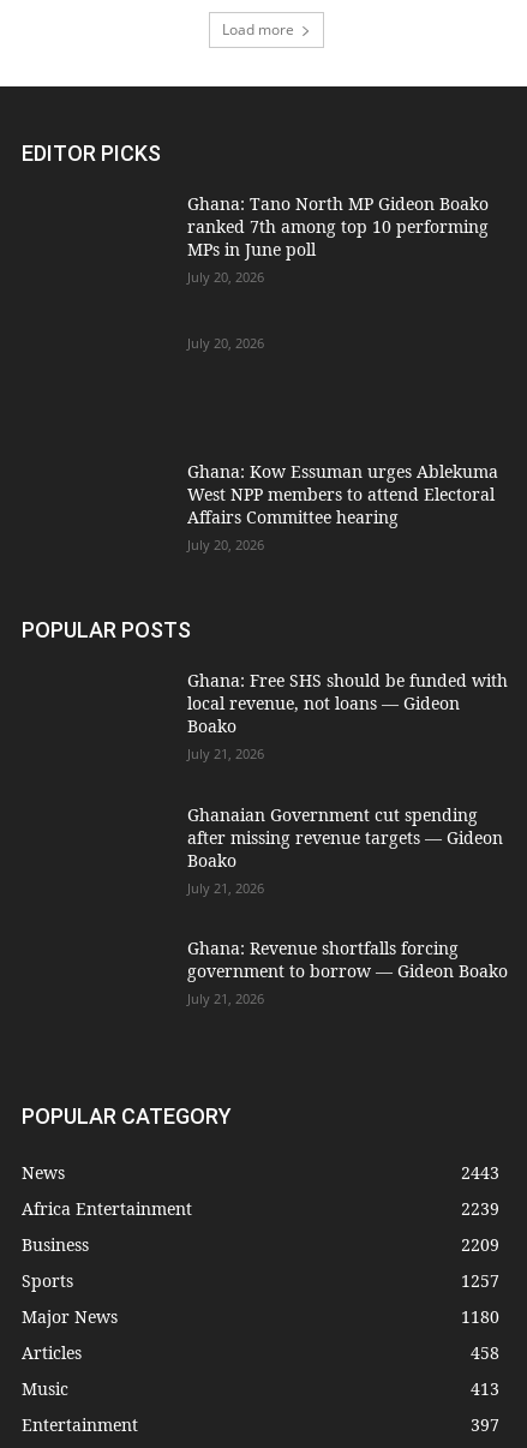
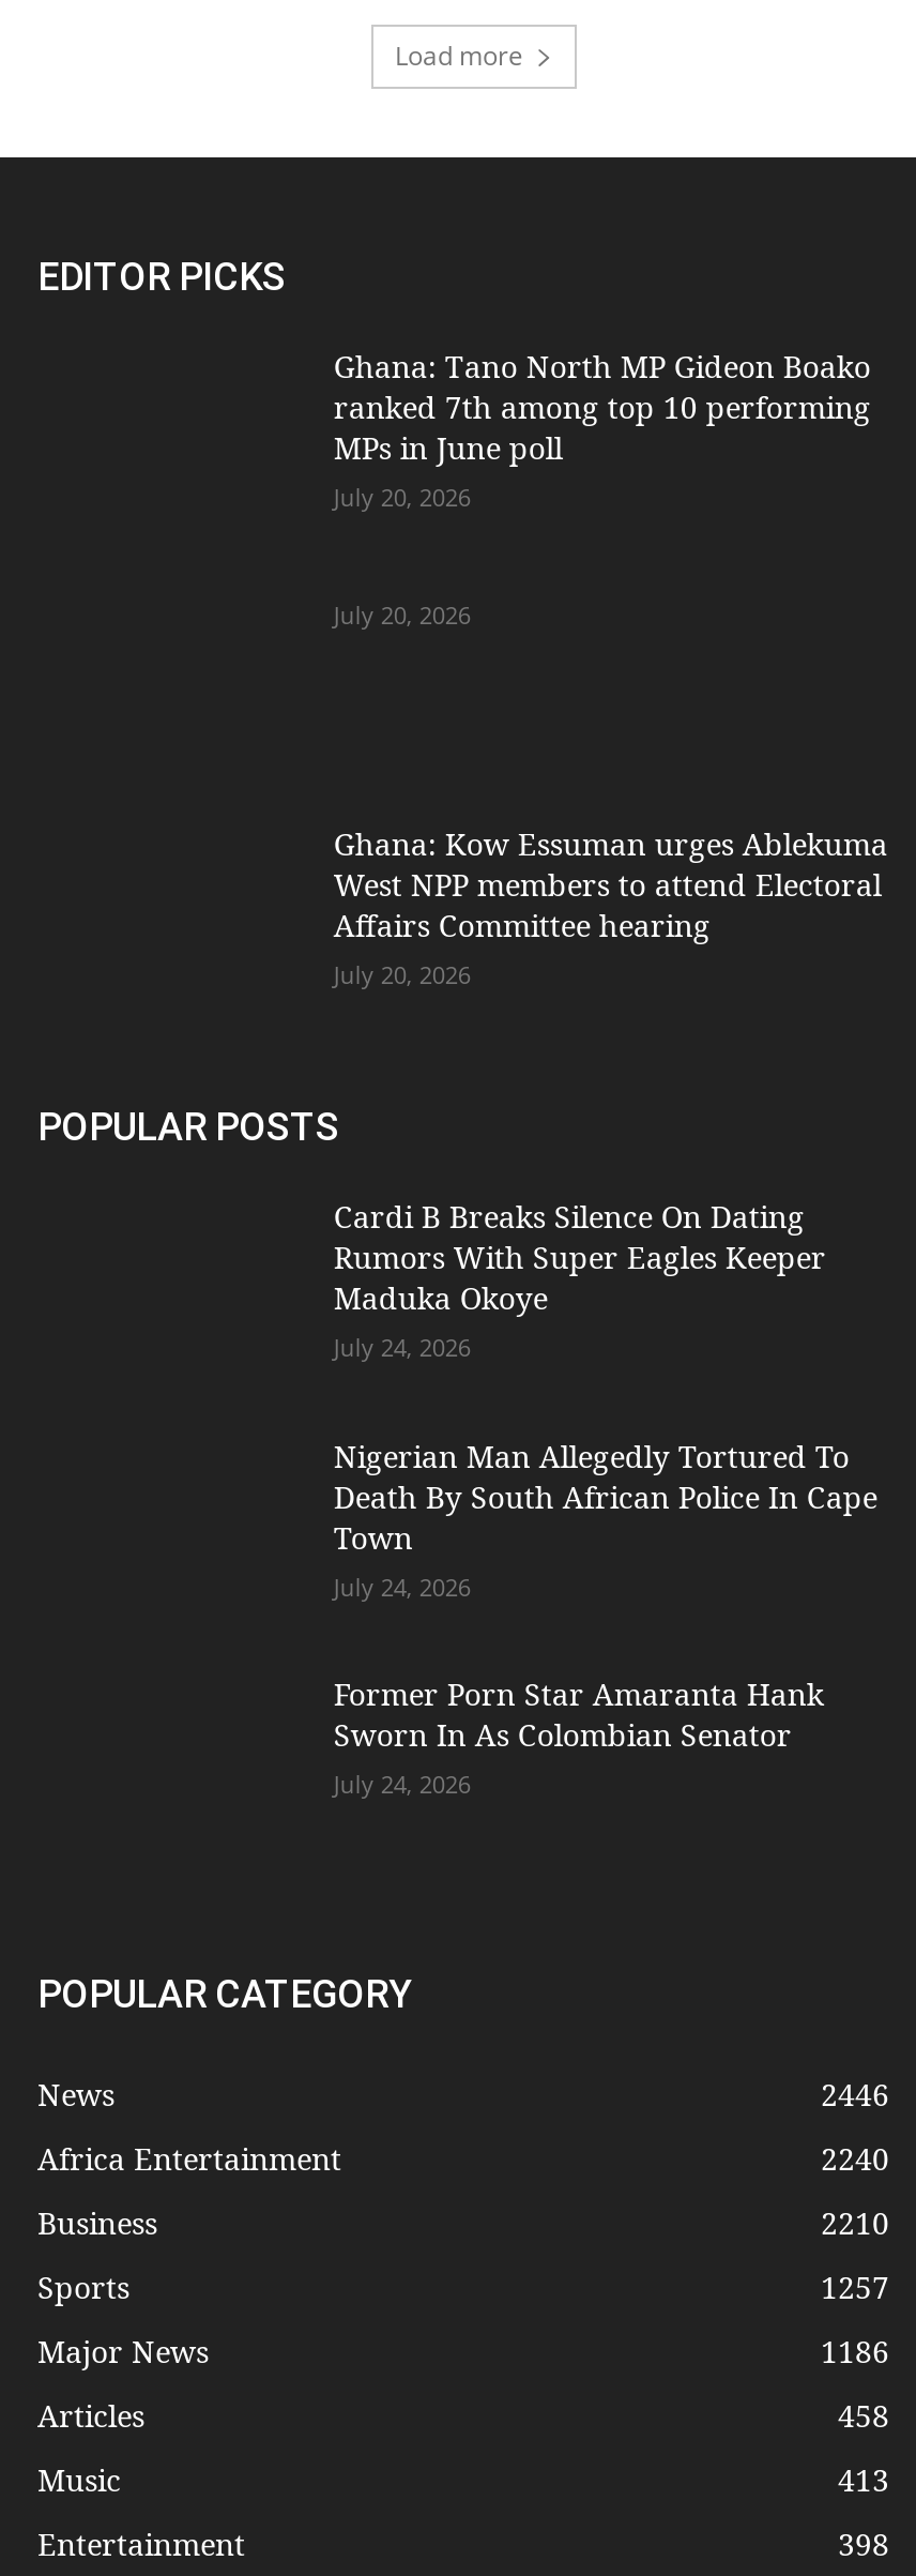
[188,669,508,762] Ghana: Free SHS should be funded with | local revenue, not loans — Gideon | Boako | July 21, 2026 -> [334,1196,826,1363] Cardi B Breaks Silence On Dating | Rumors With Super Eagles Keeper | Maduka Okoye | July 24, 2026
[188,803,503,897] Ghanaian Government cut spending | after missing revenue targets — Gideon | Boako | July 21, 2026 -> [334,1435,877,1602] Nigerian Man Allegedly Tortured To | Death By South African Police In Cape | Town | July 24, 2026
[188,937,508,1008] Ghana: Revenue shortfalls forcing | government to borrow — Gideon Boako | July 21, 2026 -> [334,1674,824,1801] Former Porn Star Amaranta Hank | Sworn In As Colombian Senator | July 24, 2026
[461,1161,499,1184] 2443 -> [821,2074,889,2115] 2446
[461,1197,499,1220] 2239 -> [821,2138,889,2179] 2240
[461,1233,499,1256] 2209 -> [821,2202,889,2243] 2210
[461,1305,499,1328] 1180 -> [821,2331,889,2372] 1186
[471,1413,499,1436] 397 -> [838,2524,889,2564] 398

